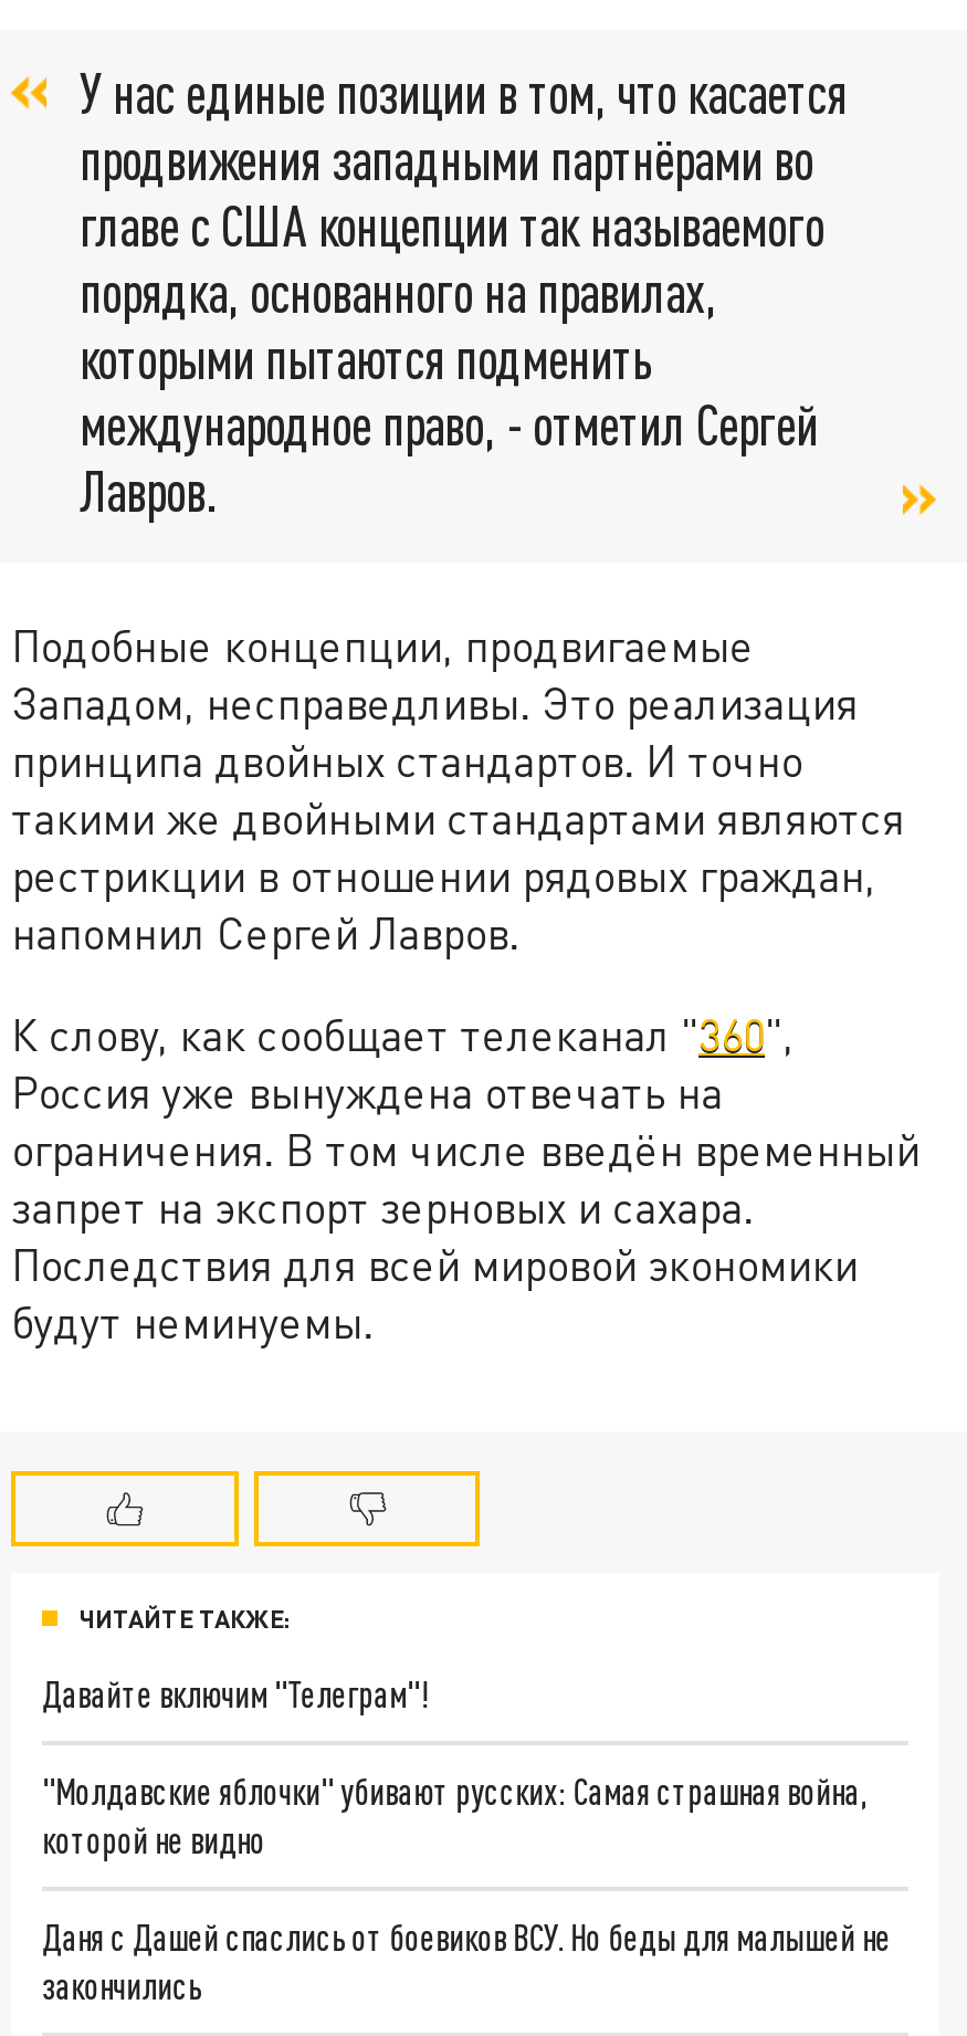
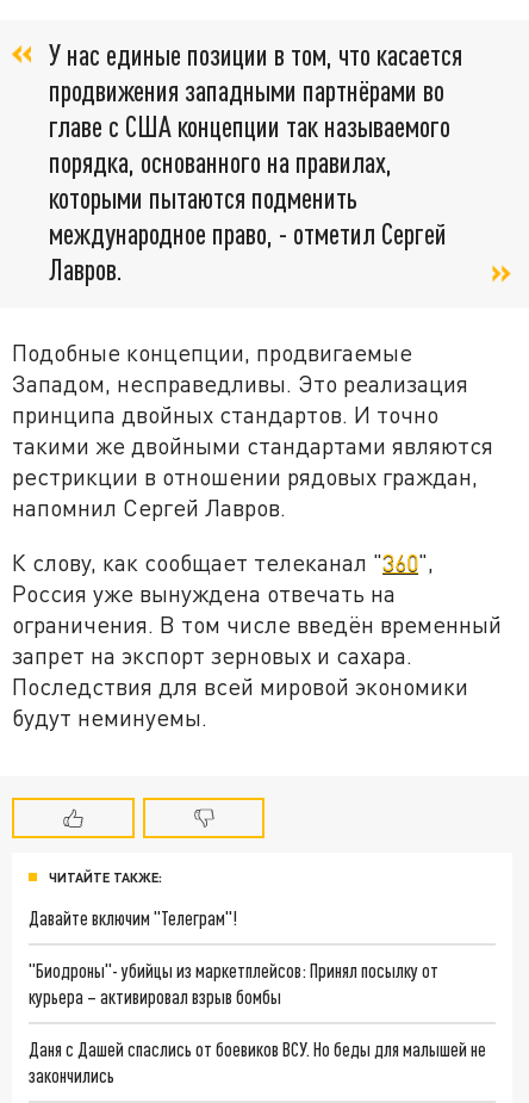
[42,1770,867,1860] "Молдавские яблочки" убивают русских: Самая страшная война, | которой не видно -> [29,959,439,1008] "Биодроны"- убийцы из маркетплейсов: Принял посылку от | курьера – активировал взрыв бомбы

